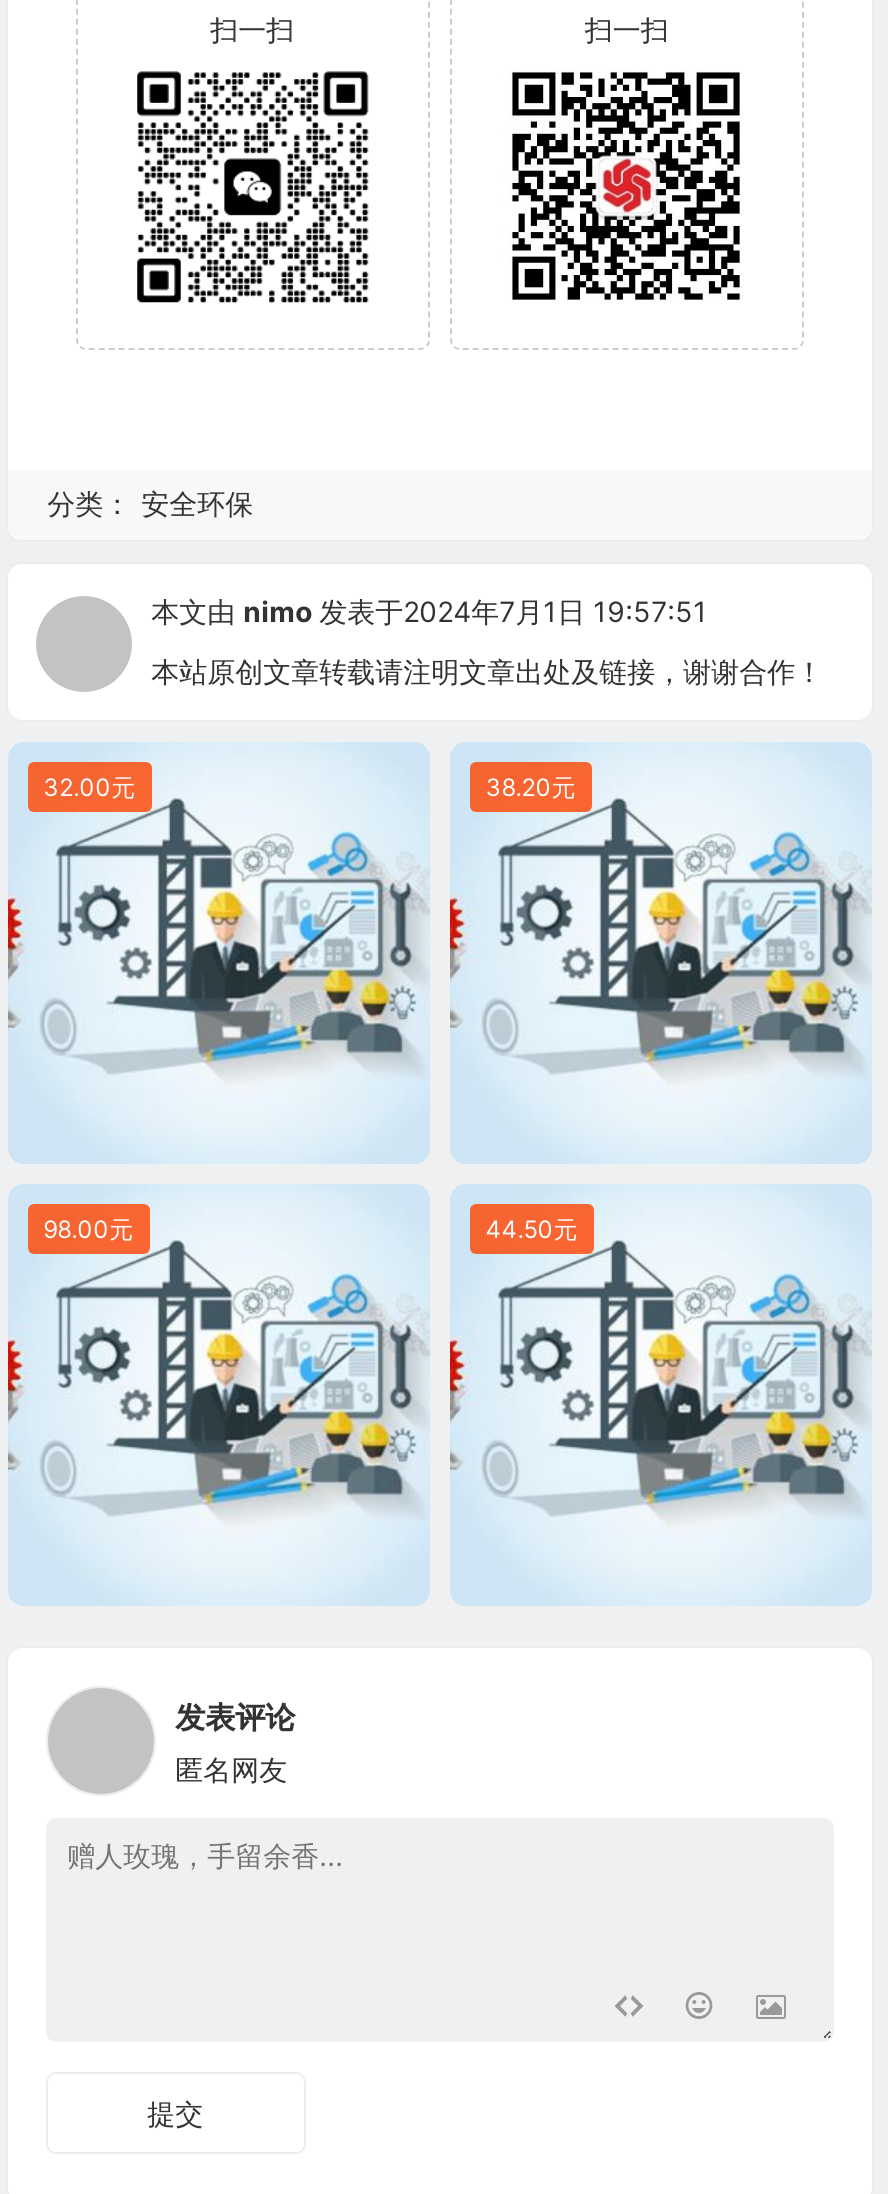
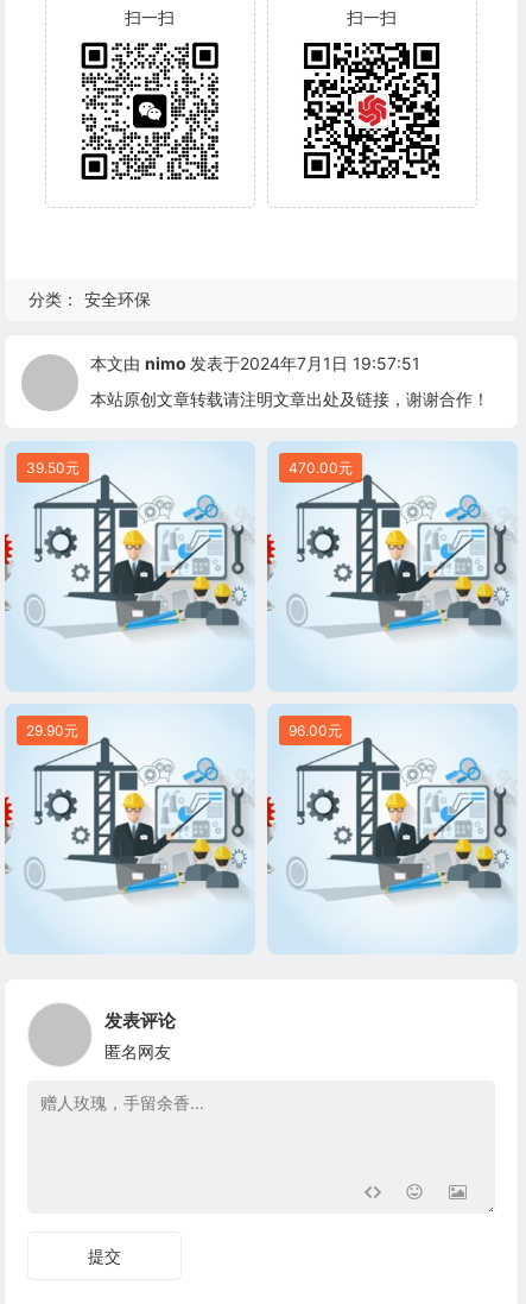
[43,772,135,802] 32.00元 -> [26,459,79,477] 39.50元
[486,772,576,802] 38.20元 -> [288,459,352,477] 470.00元
[43,1214,133,1244] 98.00元 -> [26,722,78,740] 29.90元
[486,1214,578,1244] 44.50元 -> [288,722,342,740] 96.00元

